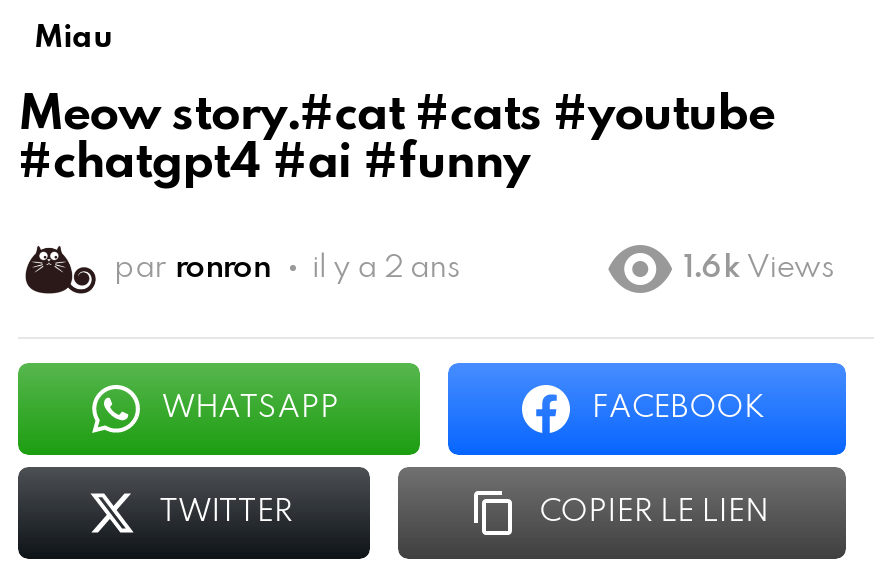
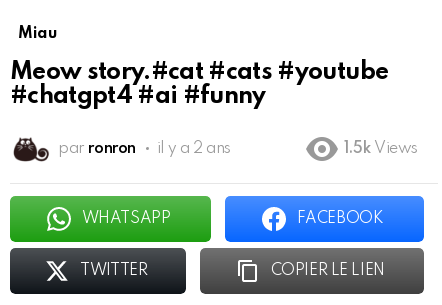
[684,253,834,285] 1.6k Views -> [344,141,418,157] 1.5k Views

